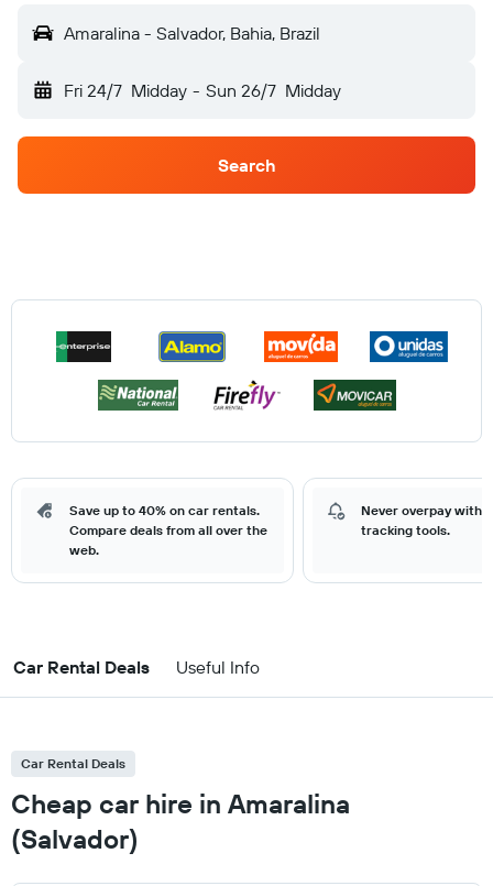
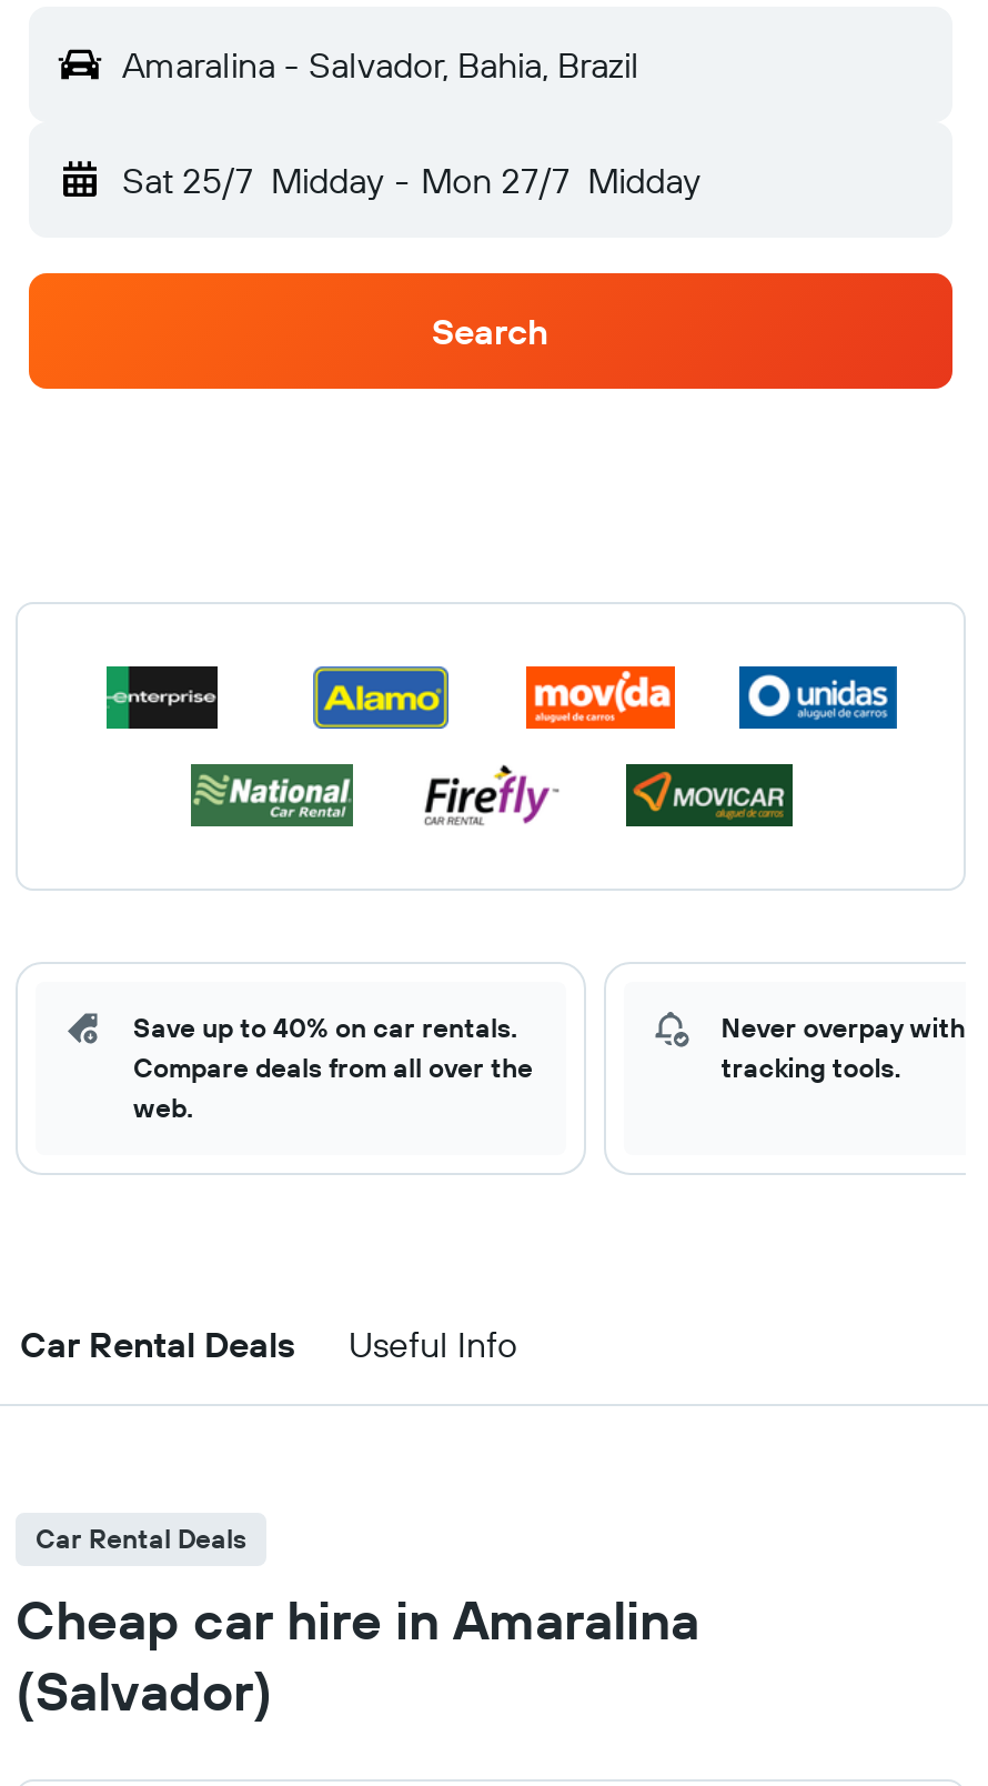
[64,79,341,101] Fri 24/7 Midday - Sun 26/7 Midday -> [122,158,701,202] Sat 25/7 Midday - Mon 27/7 Midday

